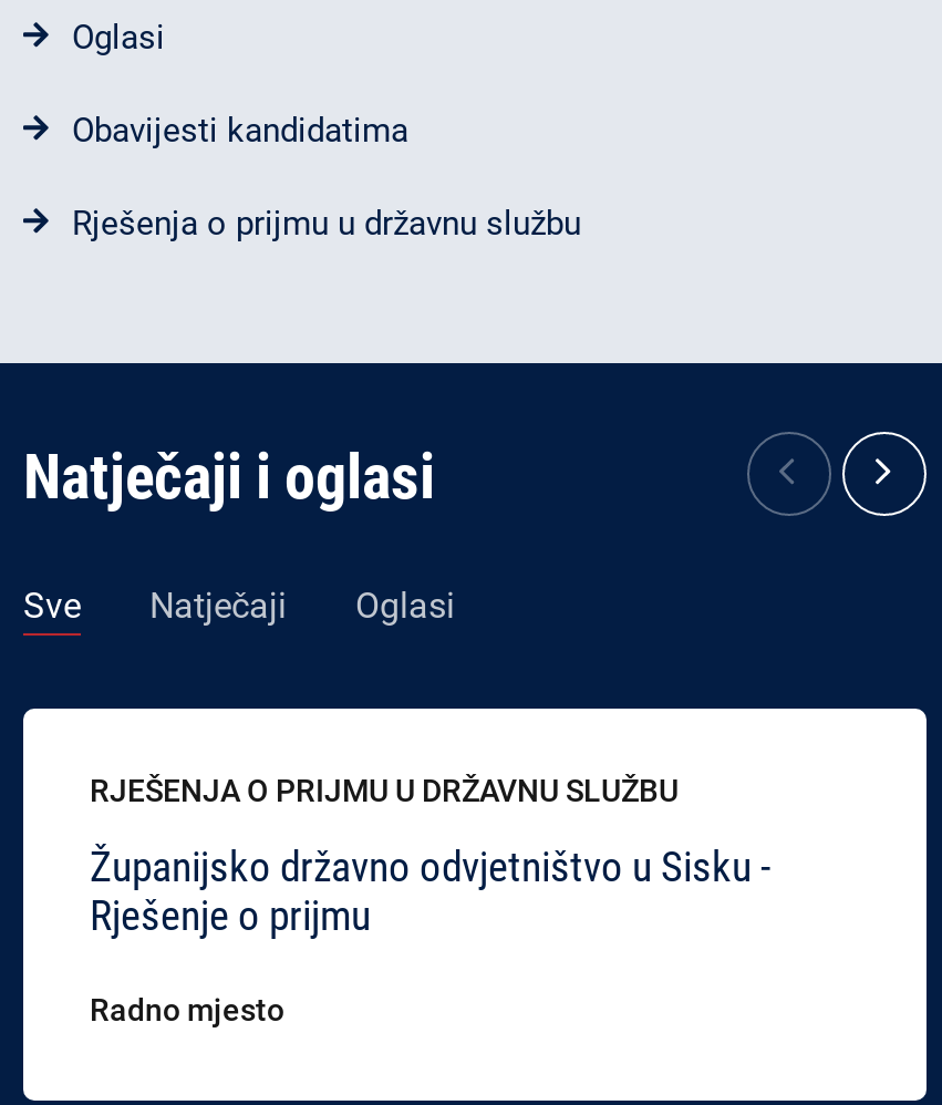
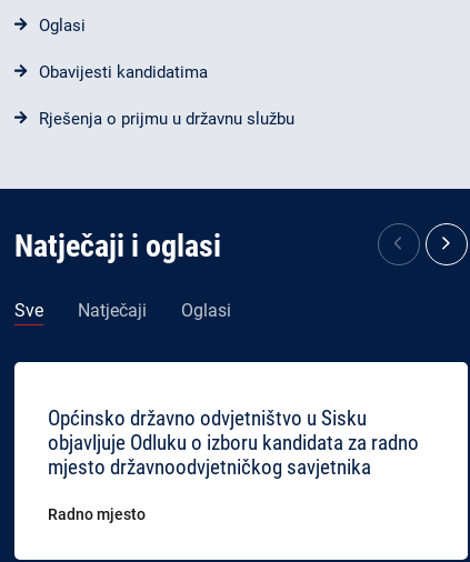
[90,773,772,941] RJEŠENJA O PRIJMU U DRŽAVNU SLUŽBU | Županijsko državno odvjetništvo u Sisku - | Rješenje o prijmu -> [48,405,419,480] Općinsko državno odvjetništvo u Sisku | objavljuje Odluku o izboru kandidata za radno | mjesto državnoodvjetničkog savjetnika

